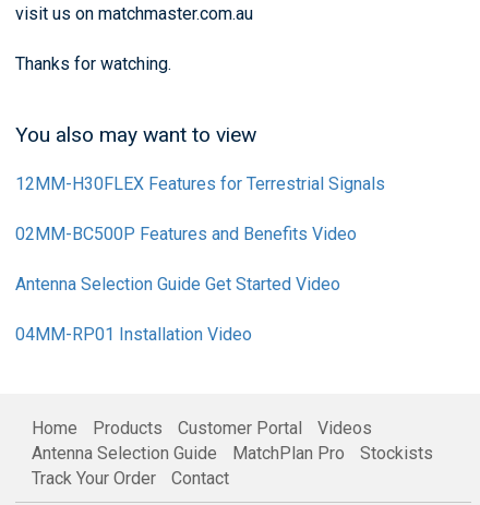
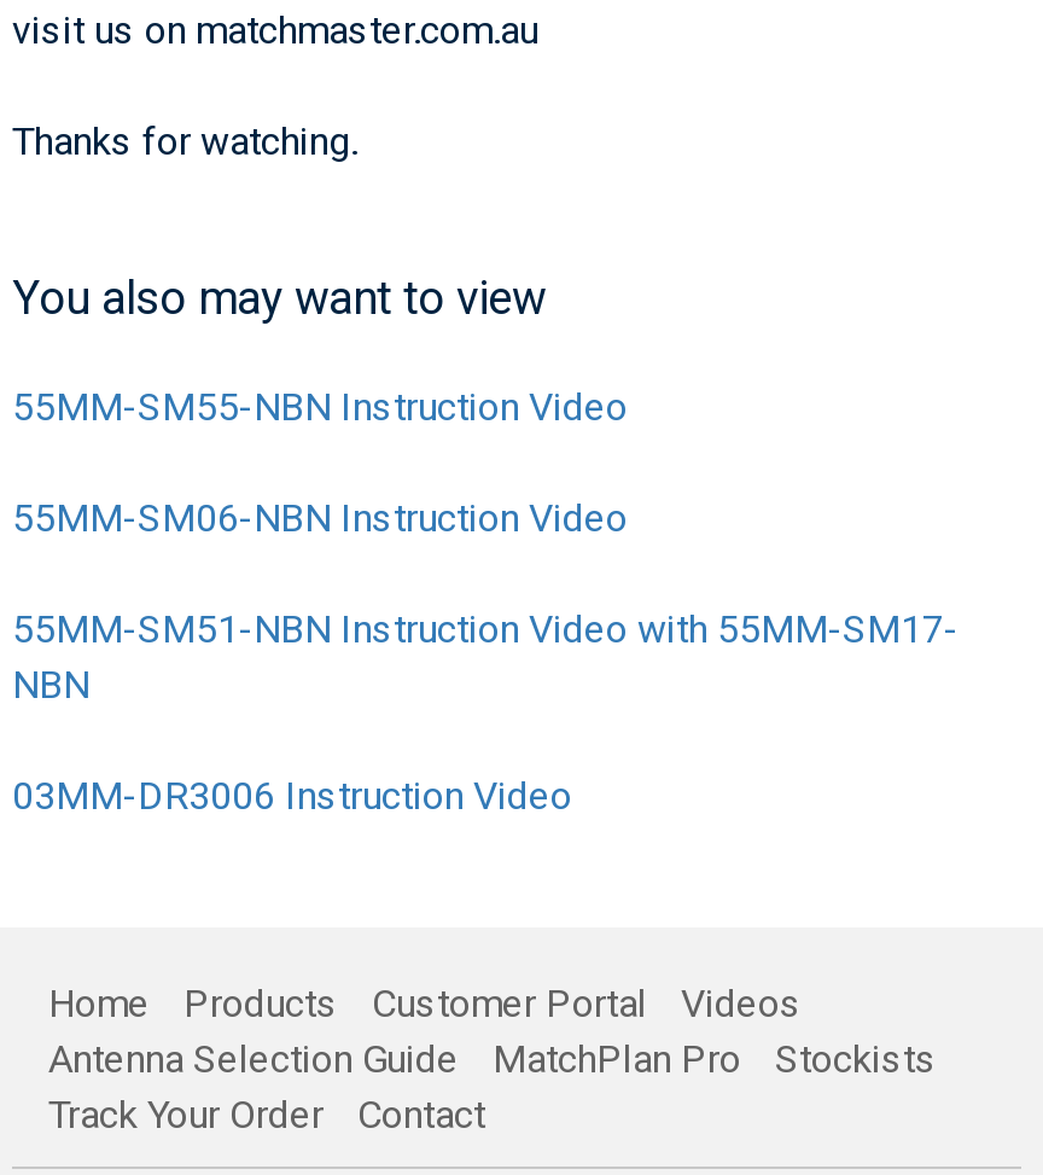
[15,173,385,194] 12MM-H30FLEX Features for Terrestrial Signals -> [12,384,628,429] 55MM-SM55-NBN Instruction Video
[15,223,357,244] 02MM-BC500P Features and Benefits Video -> [12,495,628,541] 55MM-SM06-NBN Instruction Video
[15,274,340,294] Antenna Selection Guide Get Started Video -> [12,606,958,707] 55MM-SM51-NBN Instruction Video with 55MM-SM17- | NBN
[15,324,252,345] 04MM-RP01 Installation Video -> [12,773,572,819] 03MM-DR3006 Instruction Video

